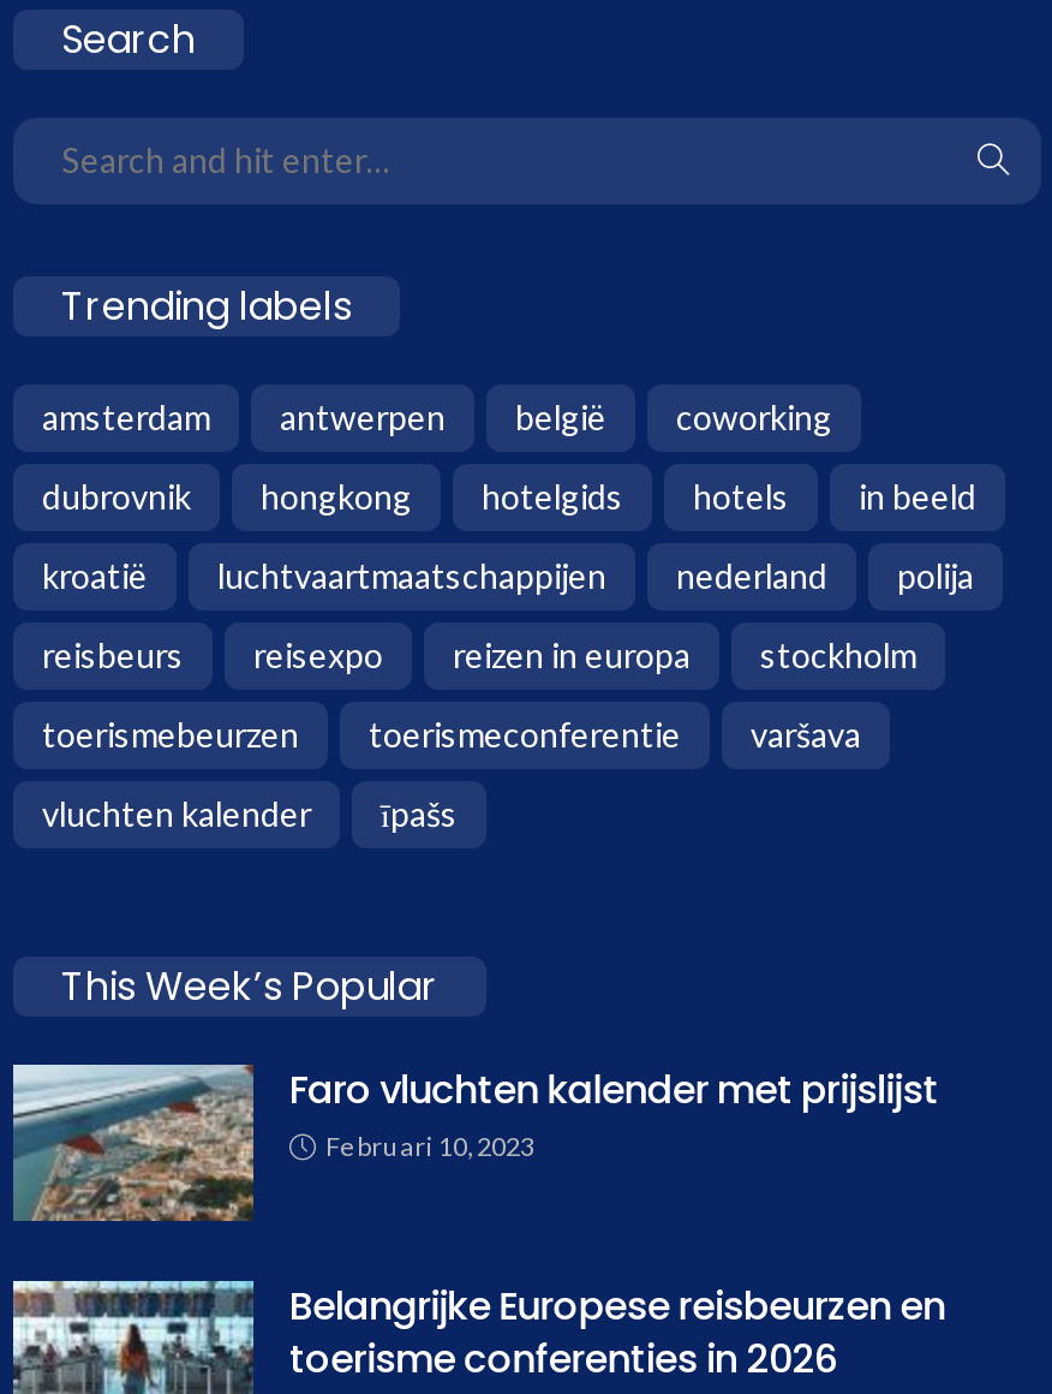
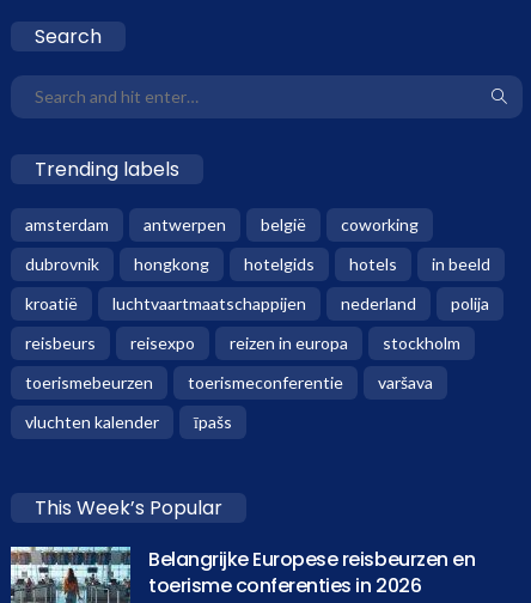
[11,1062,938,1233] [image] | Faro vluchten kalender met prijslijst | Februari 10, 2023 -> none

